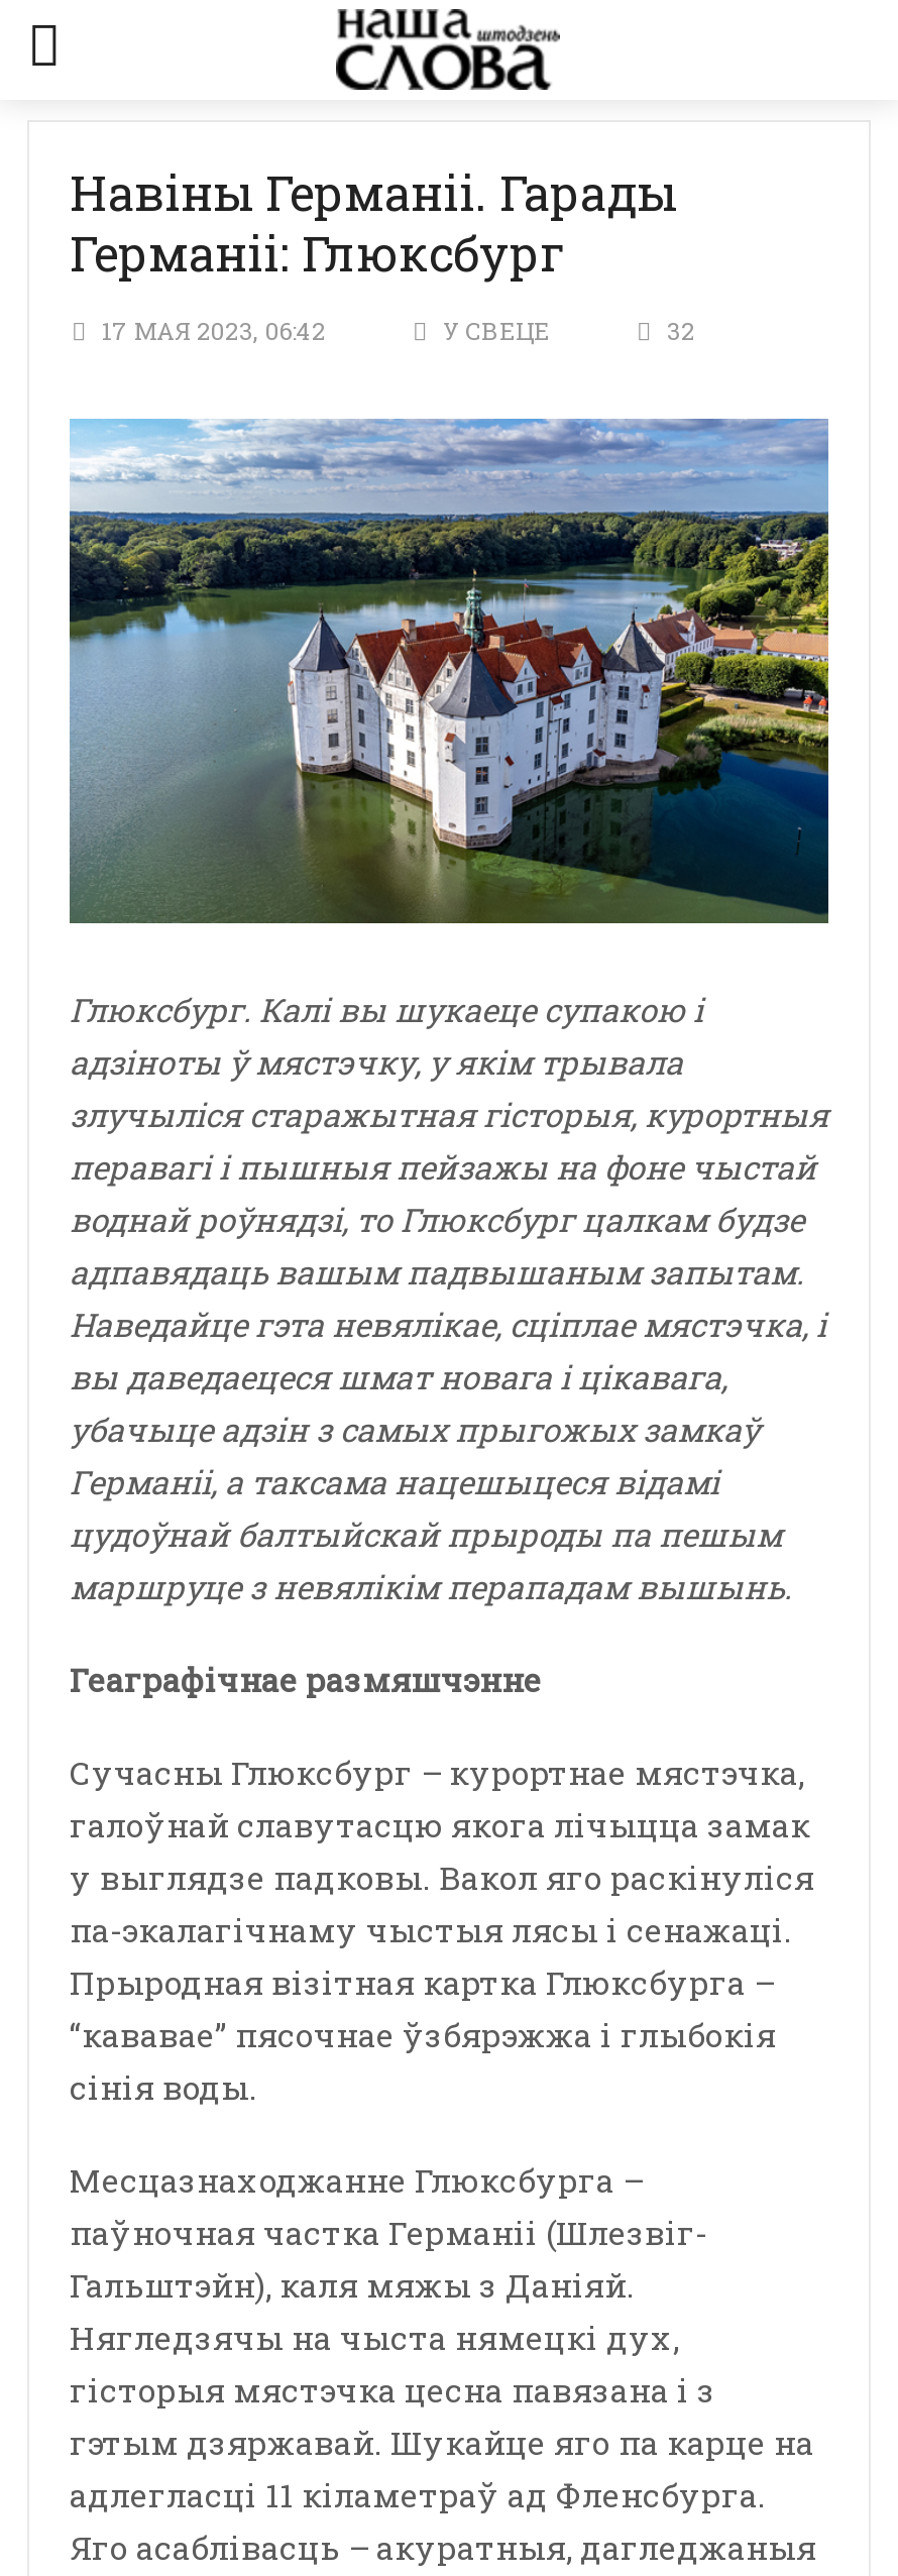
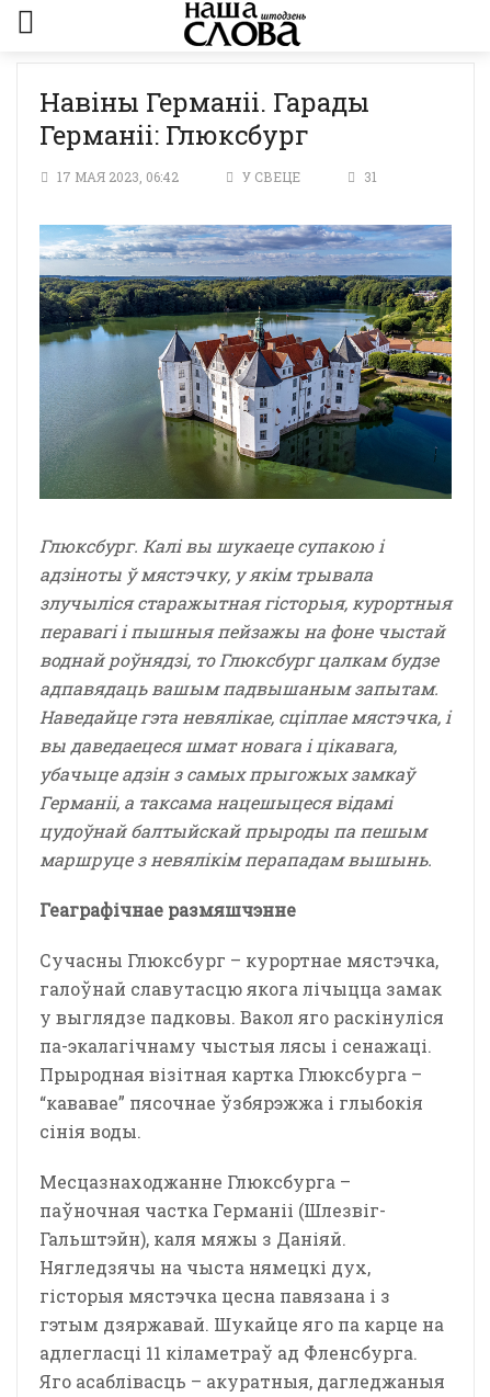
[667,314,695,346] 32 -> [364,168,377,185] 31

